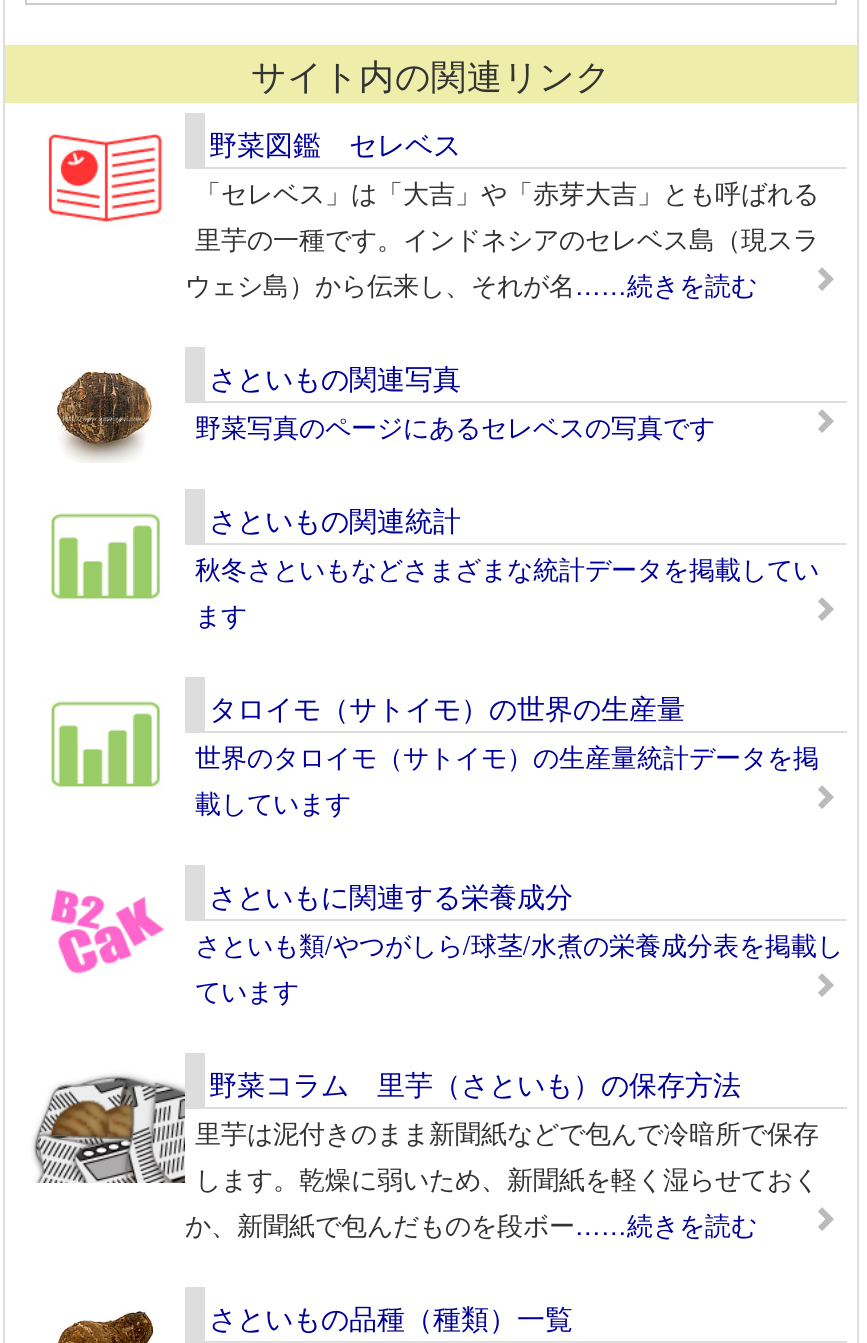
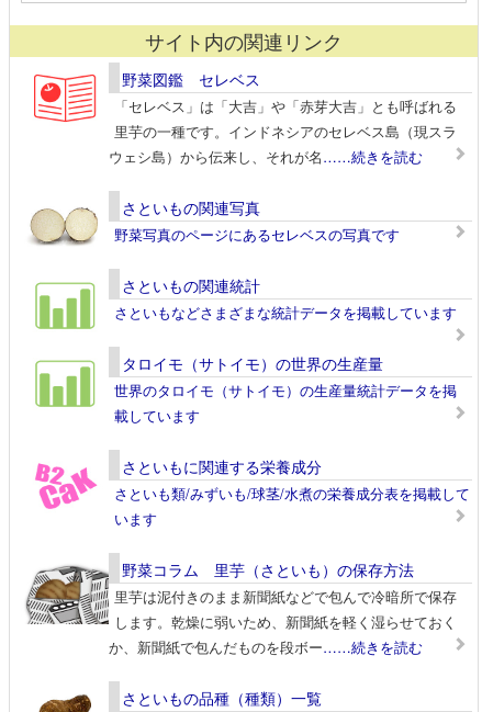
[43,369,165,461] [image] -> [30,204,99,252] [image]
[195,548,819,632] 秋冬さといもなどさまざまな統計データを掲載してい | ます -> [114,301,457,322] さといもなどさまざまな統計データを掲載しています
[195,924,843,1008] さといも類/やつがしら/球茎/水煮の栄養成分表を掲載し | ています -> [114,482,470,528] さといも類/みずいも/球茎/水煮の栄養成分表を掲載して | います

